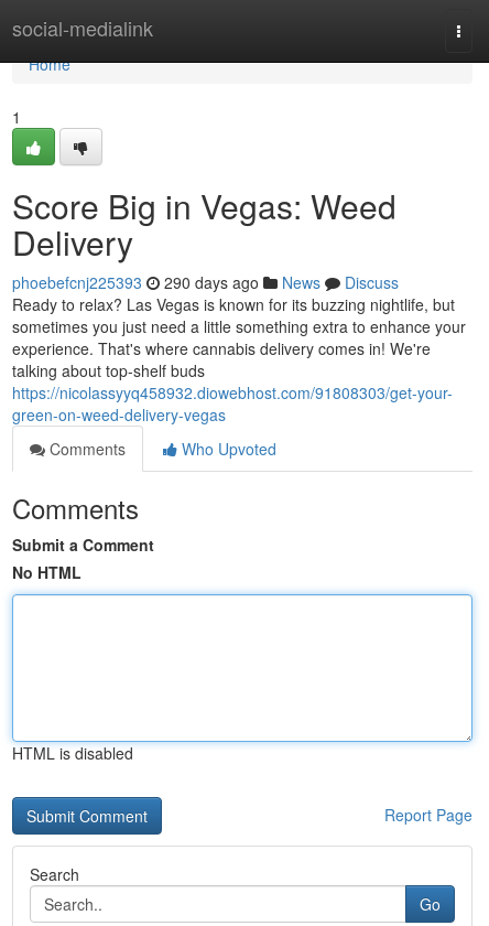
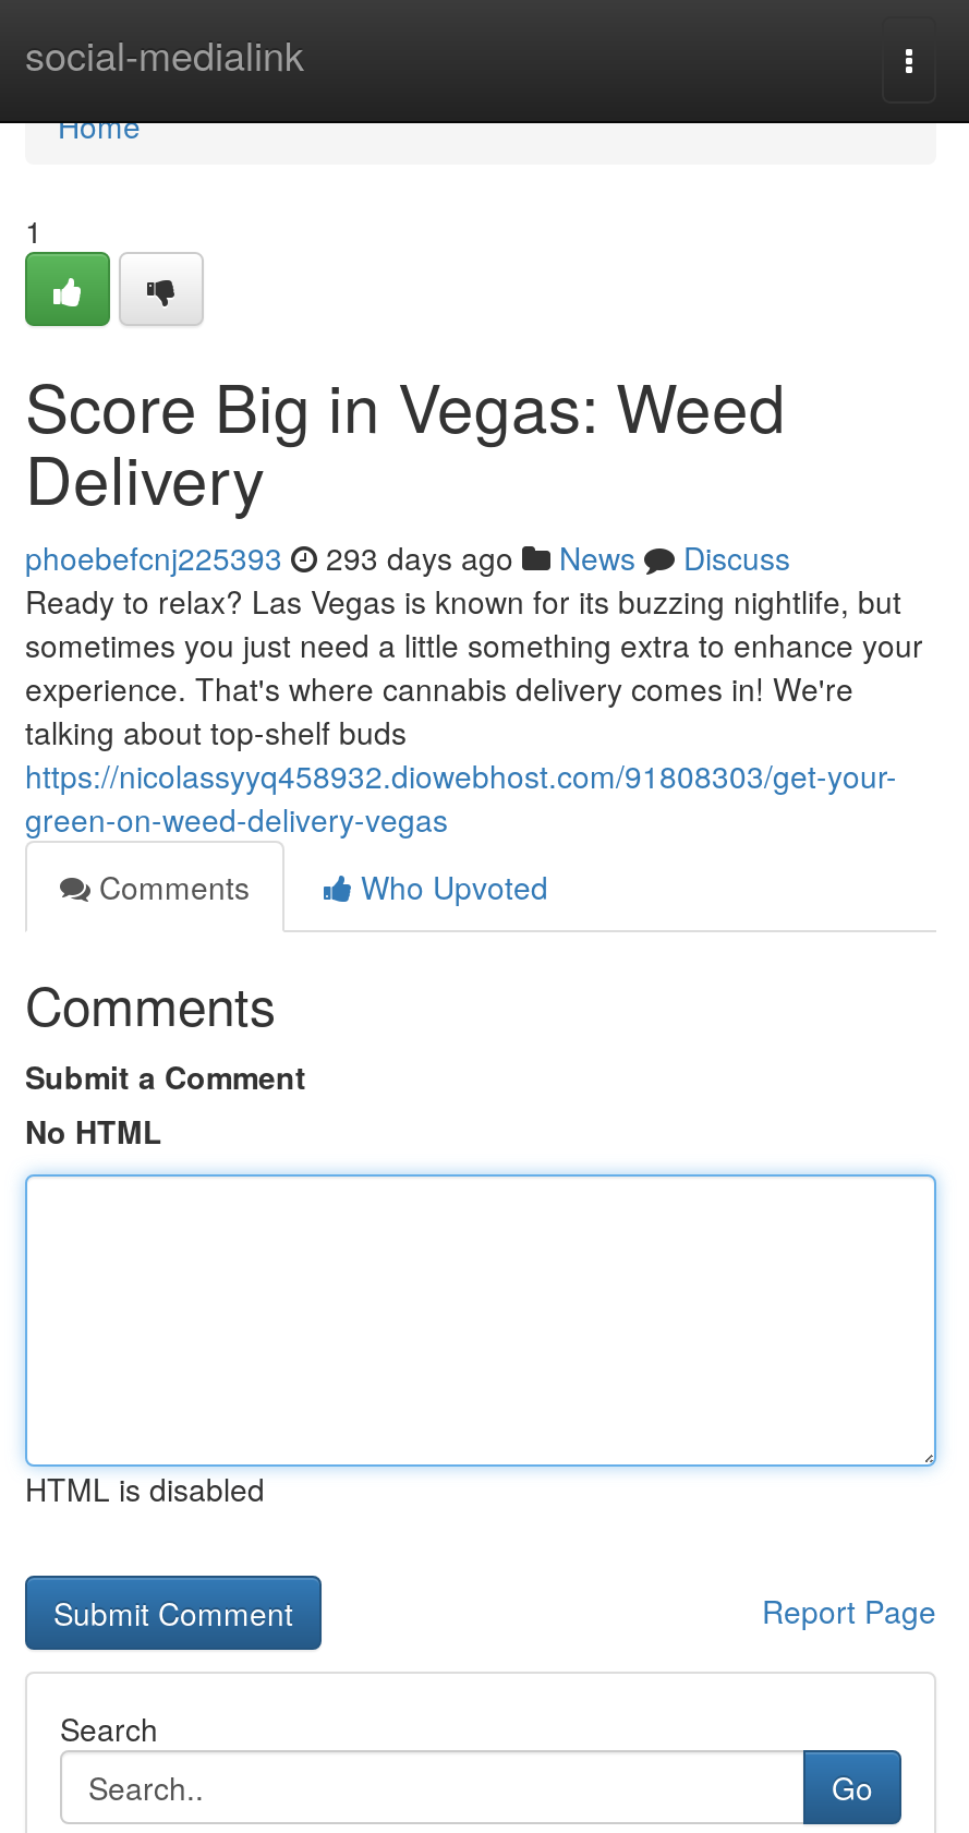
[12,271,399,293] phoebefcnj225393 290 days ago News Discuss -> [25,535,790,579] phoebefcnj225393 293 days ago News Discuss

